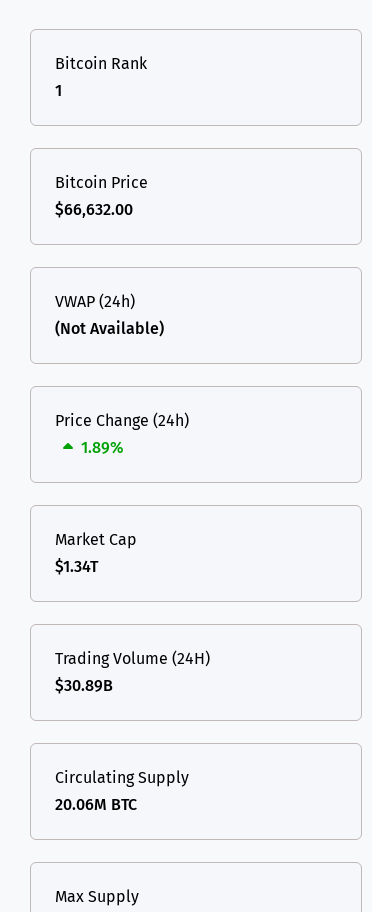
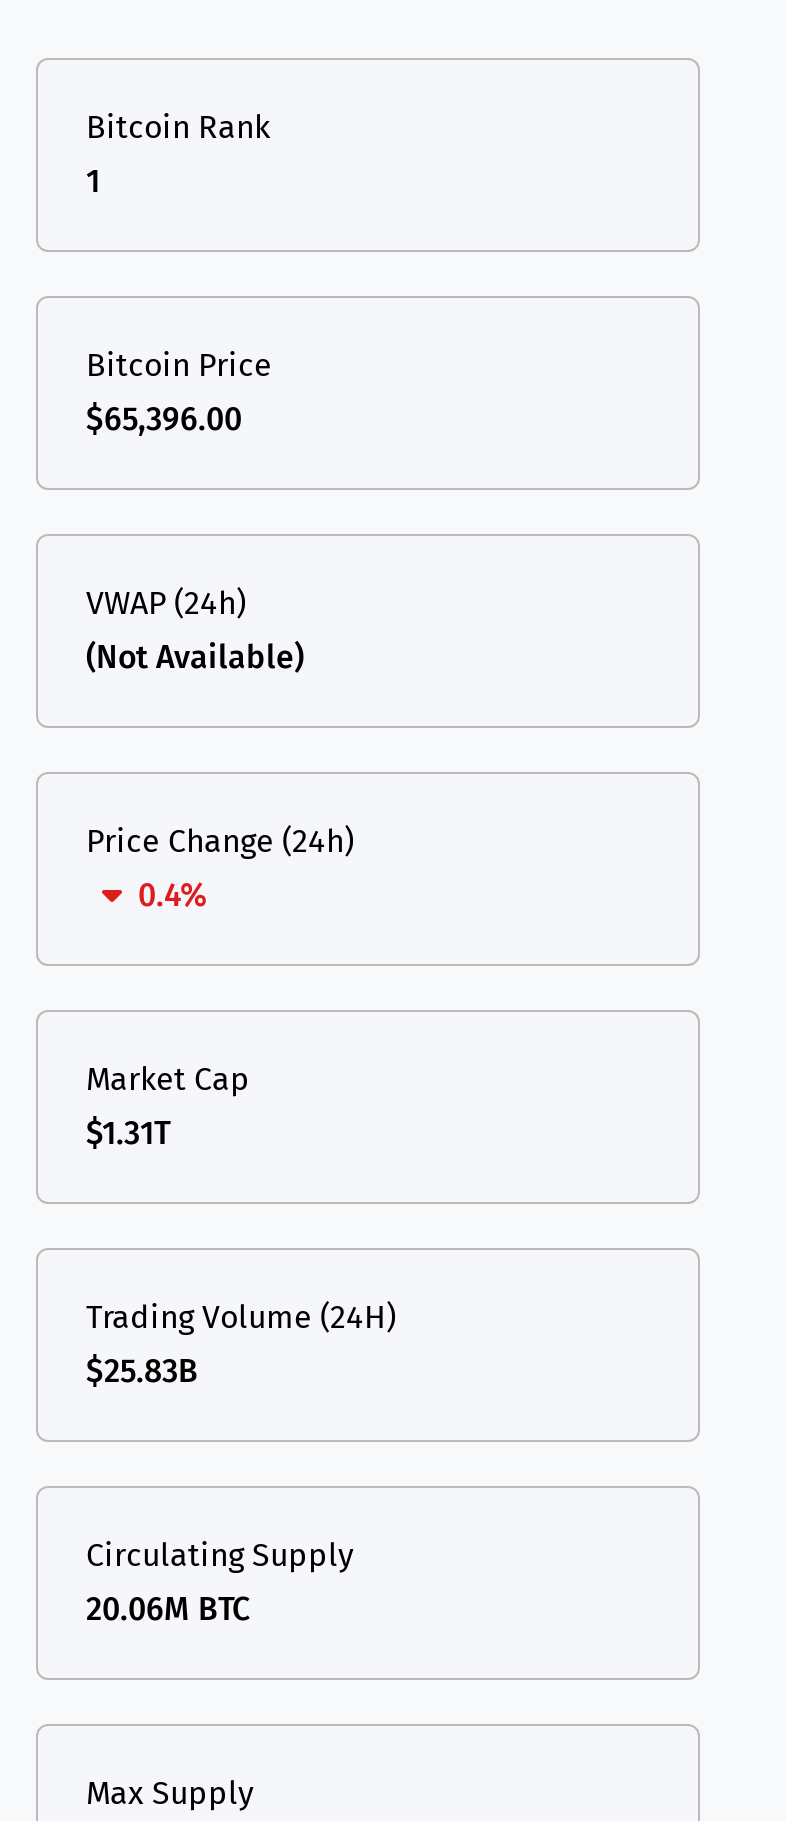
[55,200,133,219] $66,632.00 -> [86,400,242,438] $65,396.00
[81,438,124,457] 1.89% -> [138,876,208,914] 0.4%
[55,557,98,576] $1.34T -> [86,1114,170,1152] $1.31T
[55,676,113,695] $30.89B -> [86,1352,198,1390] $25.83B

